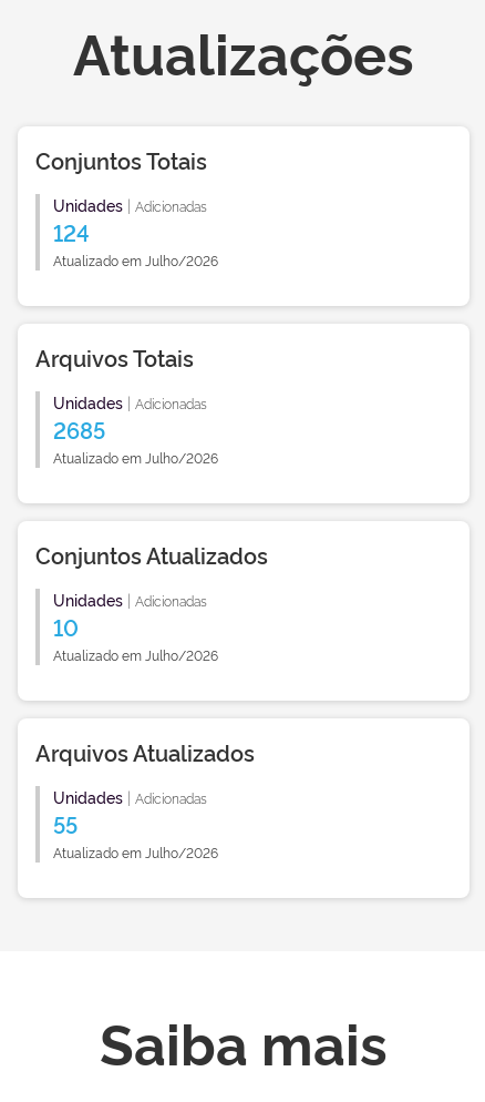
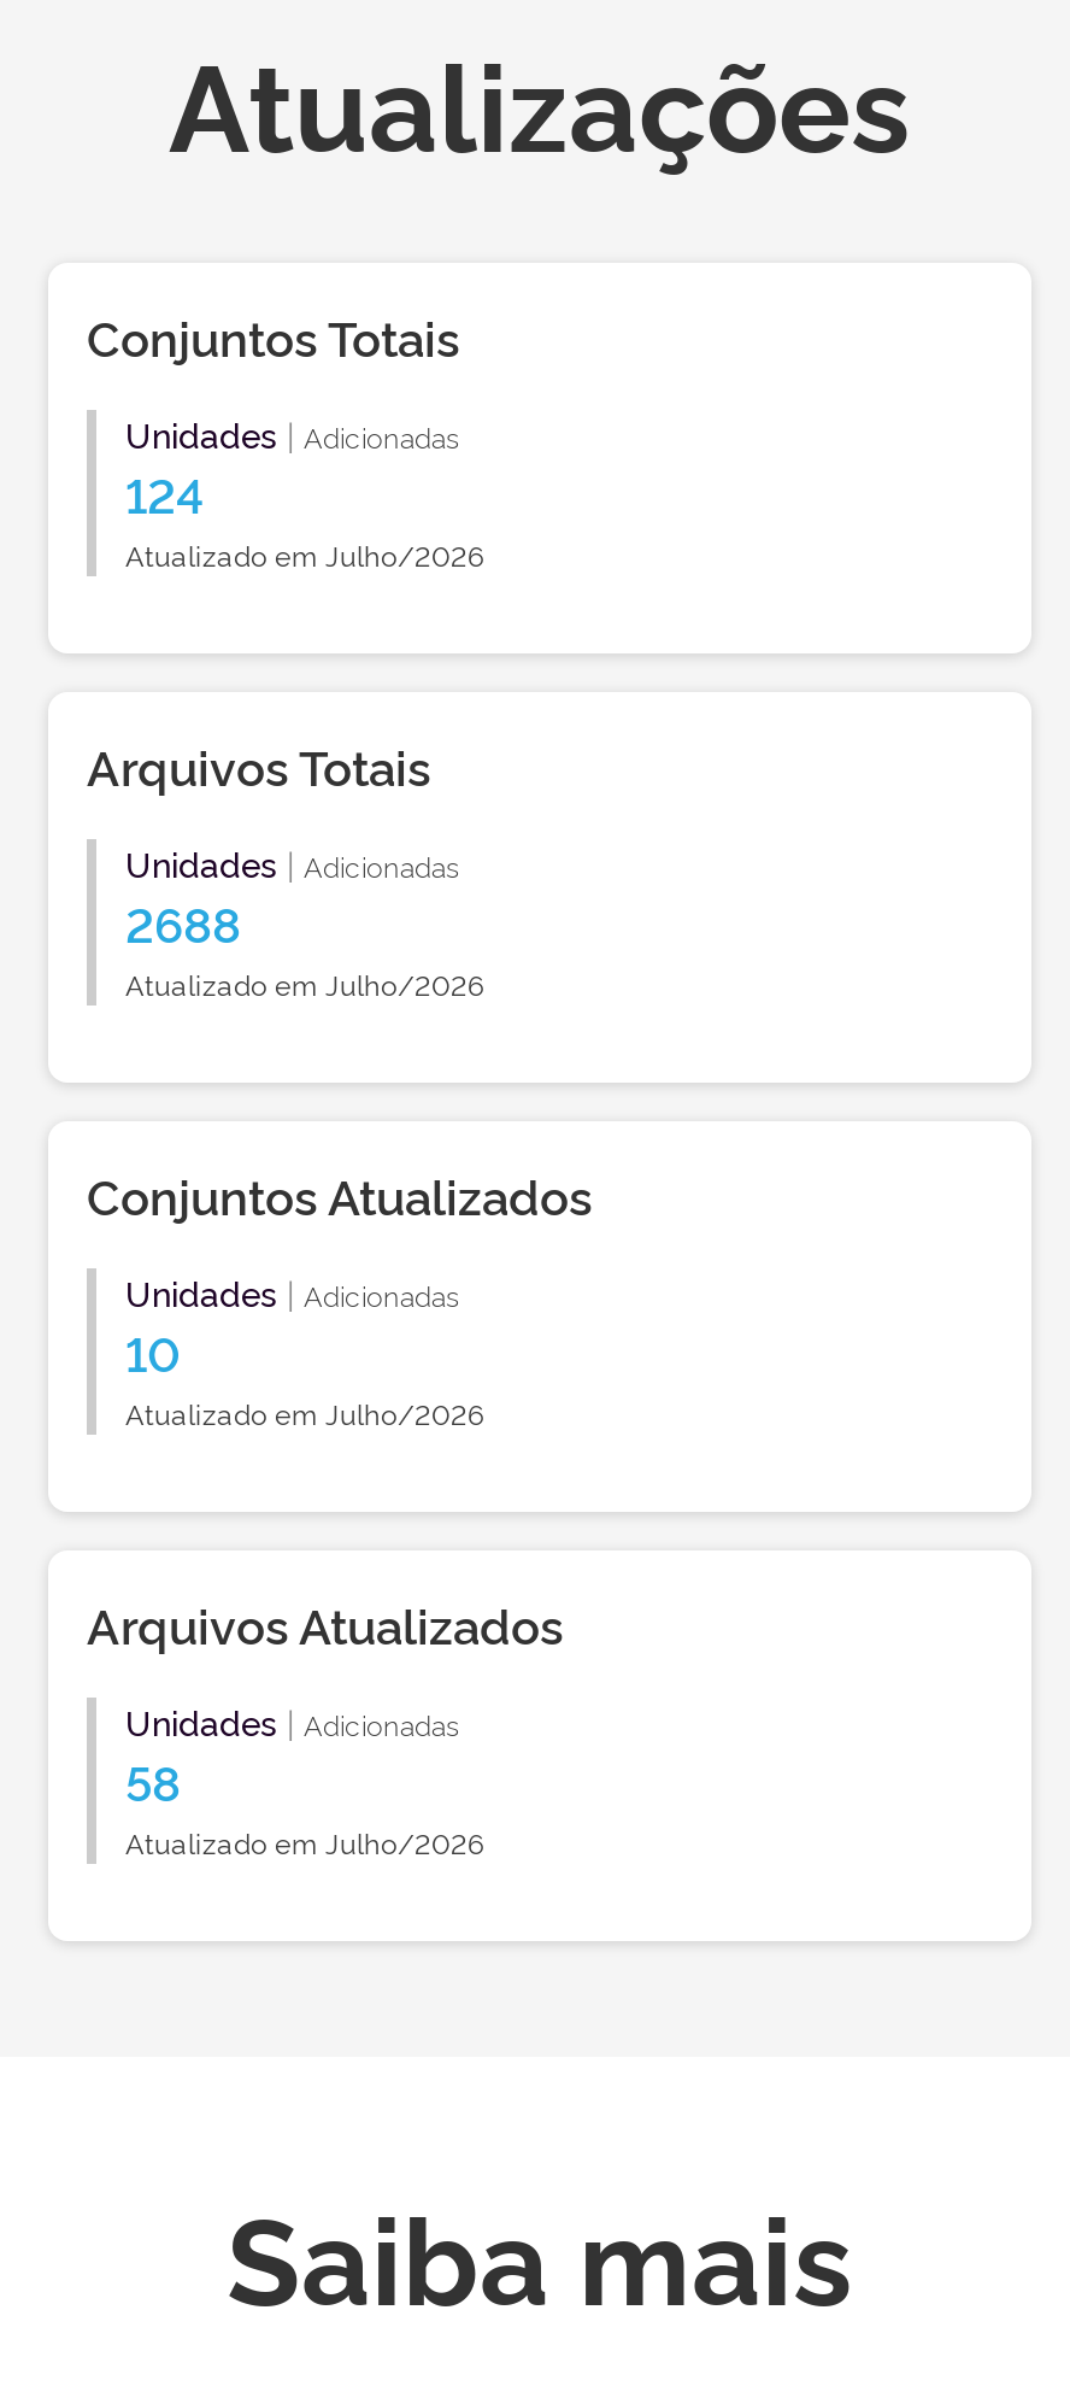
[53,413,105,444] 2685 -> [125,886,241,954] 2688
[53,808,78,839] 55 -> [125,1745,181,1812] 58

